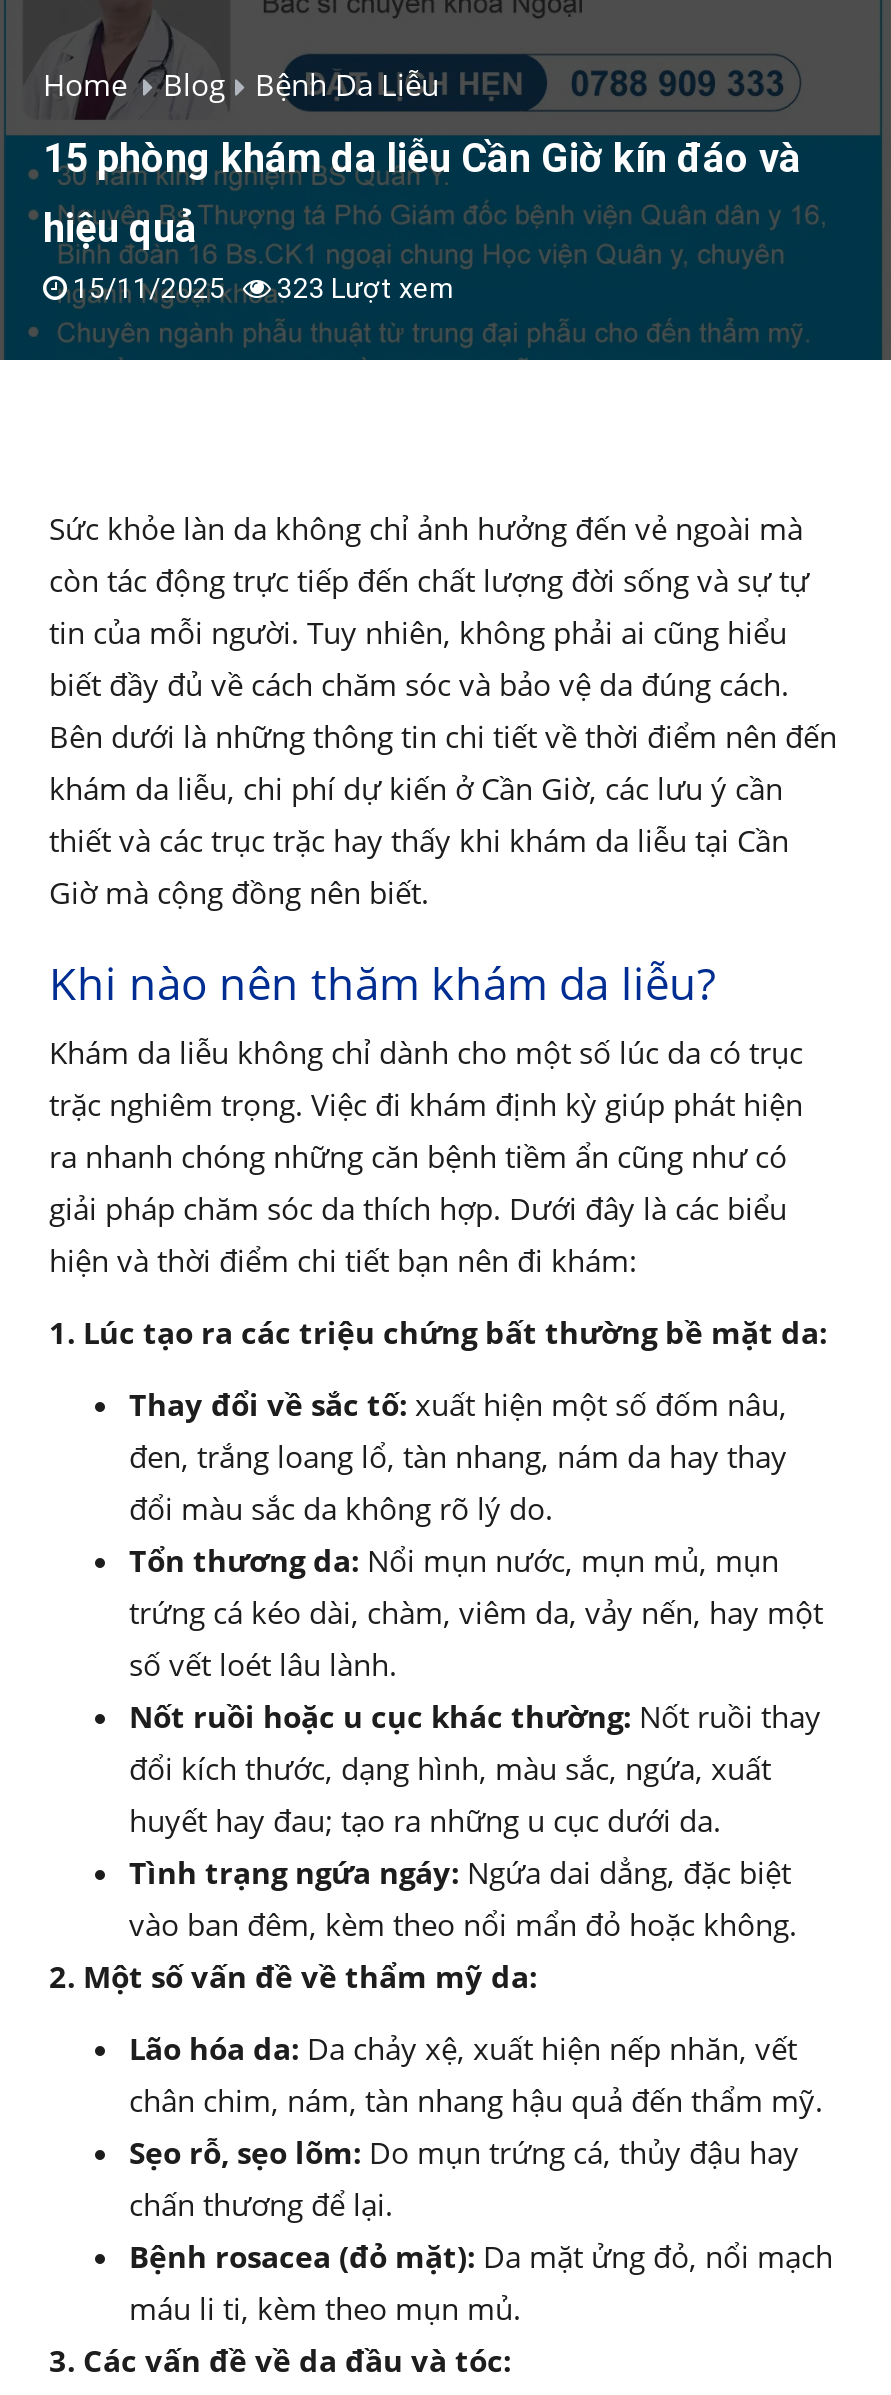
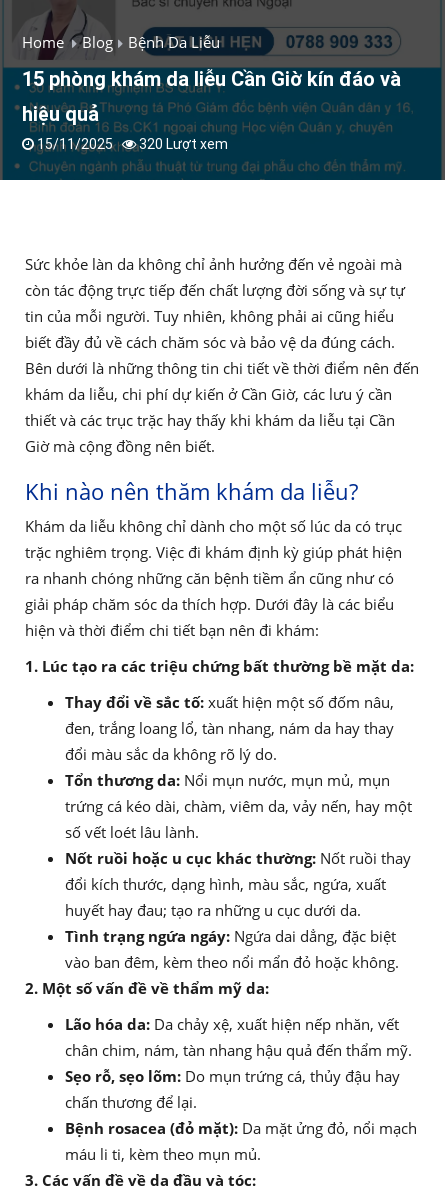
[67,272,455,304] 15/11/2025 323 Lượt xem -> [34,136,228,152] 15/11/2025 320 Lượt xem

